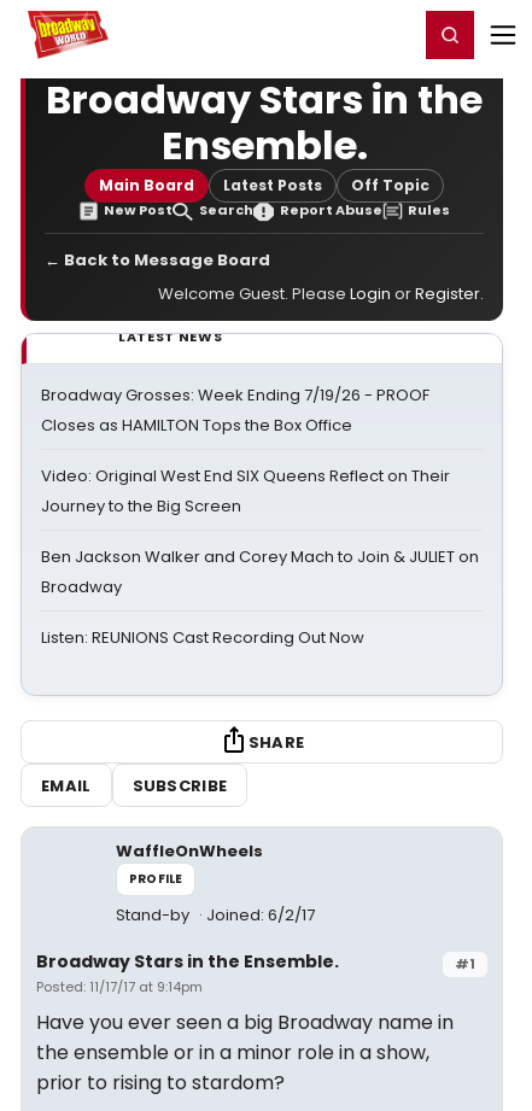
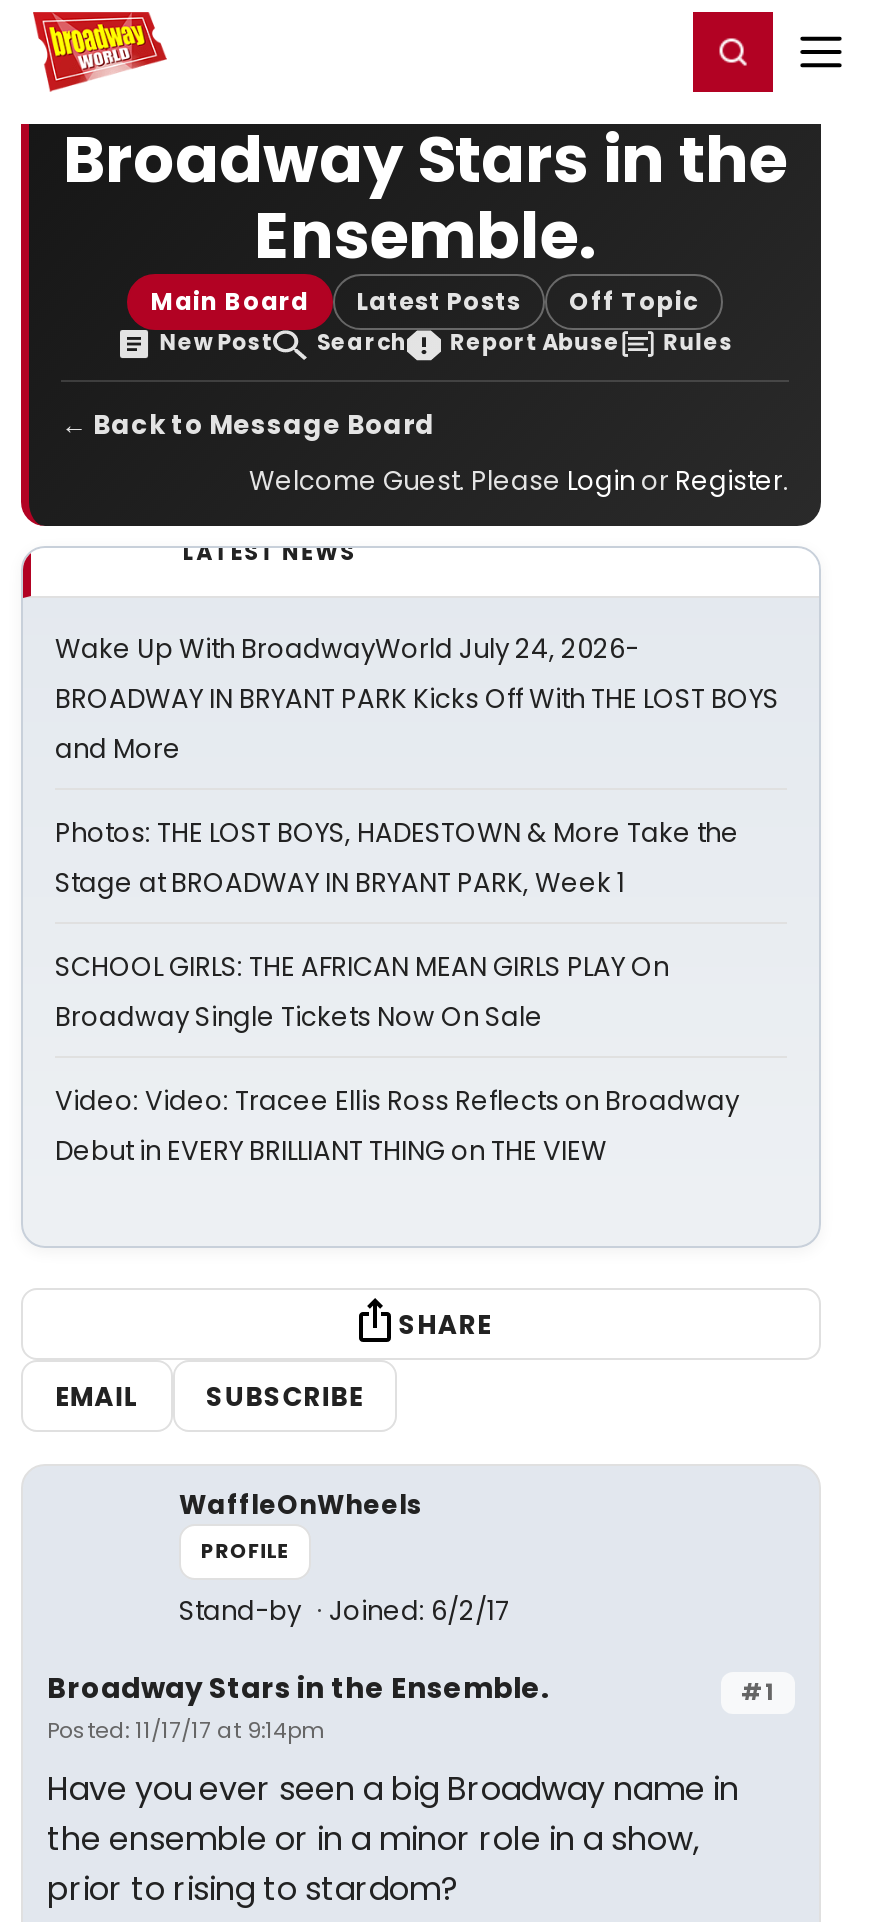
[41,384,429,437] Broadway Grosses: Week Ending 7/19/26 - PROOF | Closes as HAMILTON Tops the Box Office -> [55,630,779,768] Wake Up With BroadwayWorld July 24, 2026- | BROADWAY IN BRYANT PARK Kicks Off With THE LOST BOYS | and More
[41,464,450,518] Video: Original West End SIX Queens Reflect on Their | Journey to the Big Screen -> [55,814,739,902] Photos: THE LOST BOYS, HADESTOWN & More Take the | Stage at BROADWAY IN BRYANT PARK, Week 1
[41,545,479,598] Ben Jackson Walker and Corey Mach to Join & JULIET on | Broadway -> [55,948,669,1036] SCHOOL GIRLS: THE AFRICAN MEAN GIRLS PLAY On | Broadway Single Tickets Now On Sale
[41,626,364,649] Listen: REUNIONS Cast Recording Out Now -> [55,1082,739,1170] Video: Video: Tracee Ellis Ross Reflects on Broadway | Debut in EVERY BRILLIANT THING on THE VIEW

